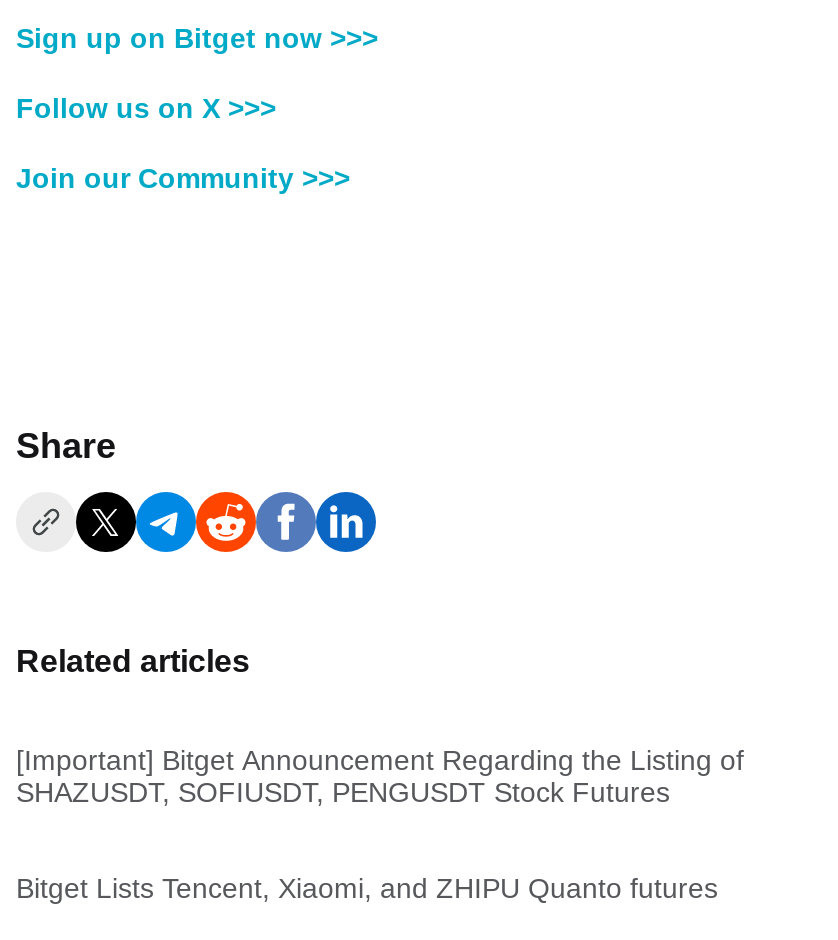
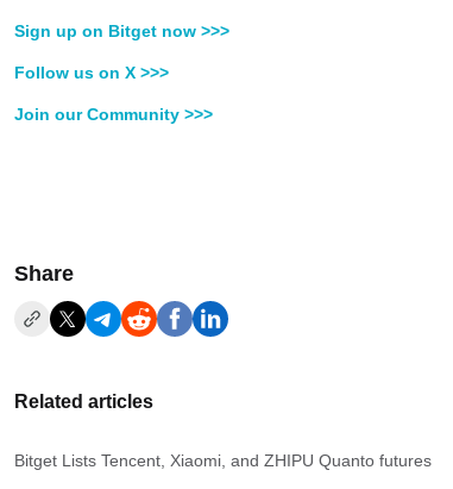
[16,744,744,808] [Important] Bitget Announcement Regarding the Listing of | SHAZUSDT, SOFIUSDT, PENGUSDT Stock Futures -> none

